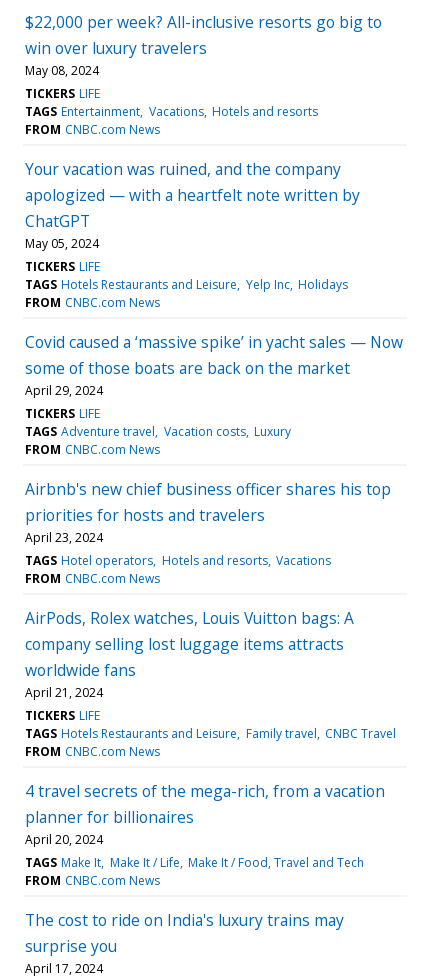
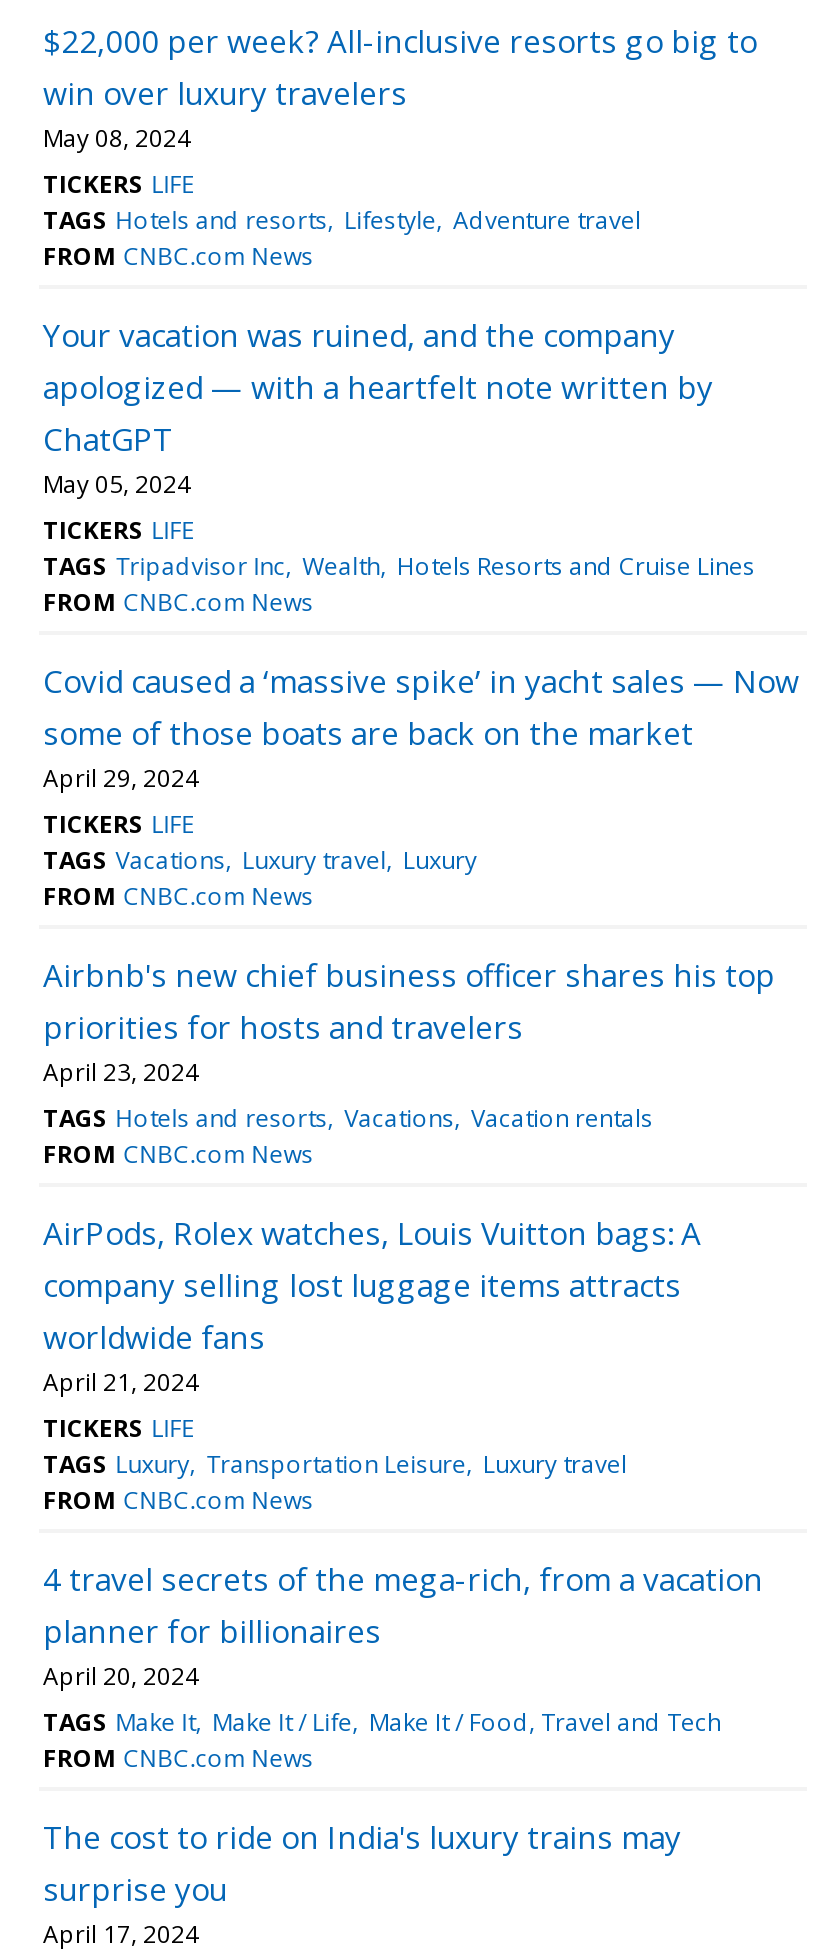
[25,103,318,120] TAGS Entertainment Vacations Hotels and resorts -> [43,203,641,237] TAGS Hotels and resorts Lifestyle Adventure travel
[25,276,348,293] TAGS Hotels Restaurants and Leisure Yelp Inc Holidays -> [43,549,755,583] TAGS Tripadvisor Inc Wealth Hotels Resorts and Cruise Lines
[25,423,291,440] TAGS Adventure travel Vacation costs Luxury -> [43,843,477,877] TAGS Vacations Luxury travel Luxury
[25,552,331,569] TAGS Hotel operators Hotels and resorts Vacations -> [43,1101,653,1135] TAGS Hotels and resorts Vacations Vacation rentals
[25,725,396,742] TAGS Hotels Restaurants and Leisure Family travel CNBC Travel -> [43,1447,627,1481] TAGS Luxury Transportation Leisure Luxury travel

